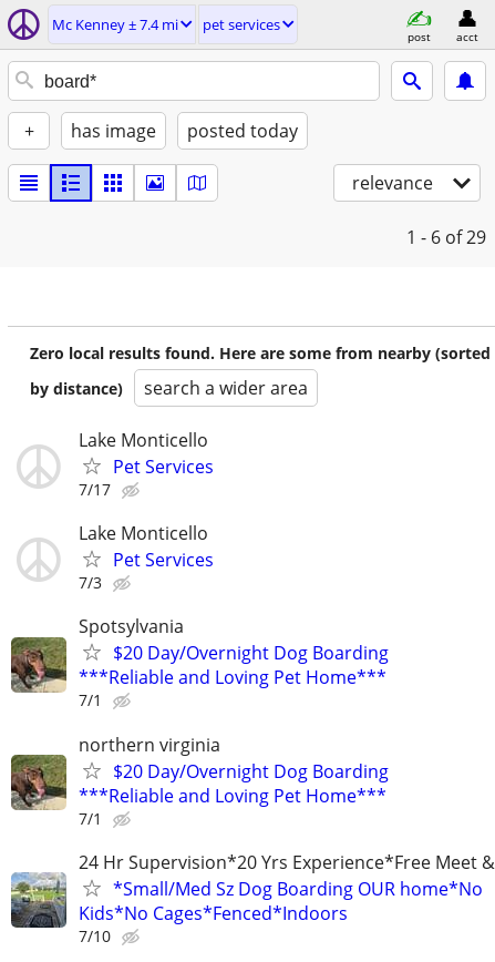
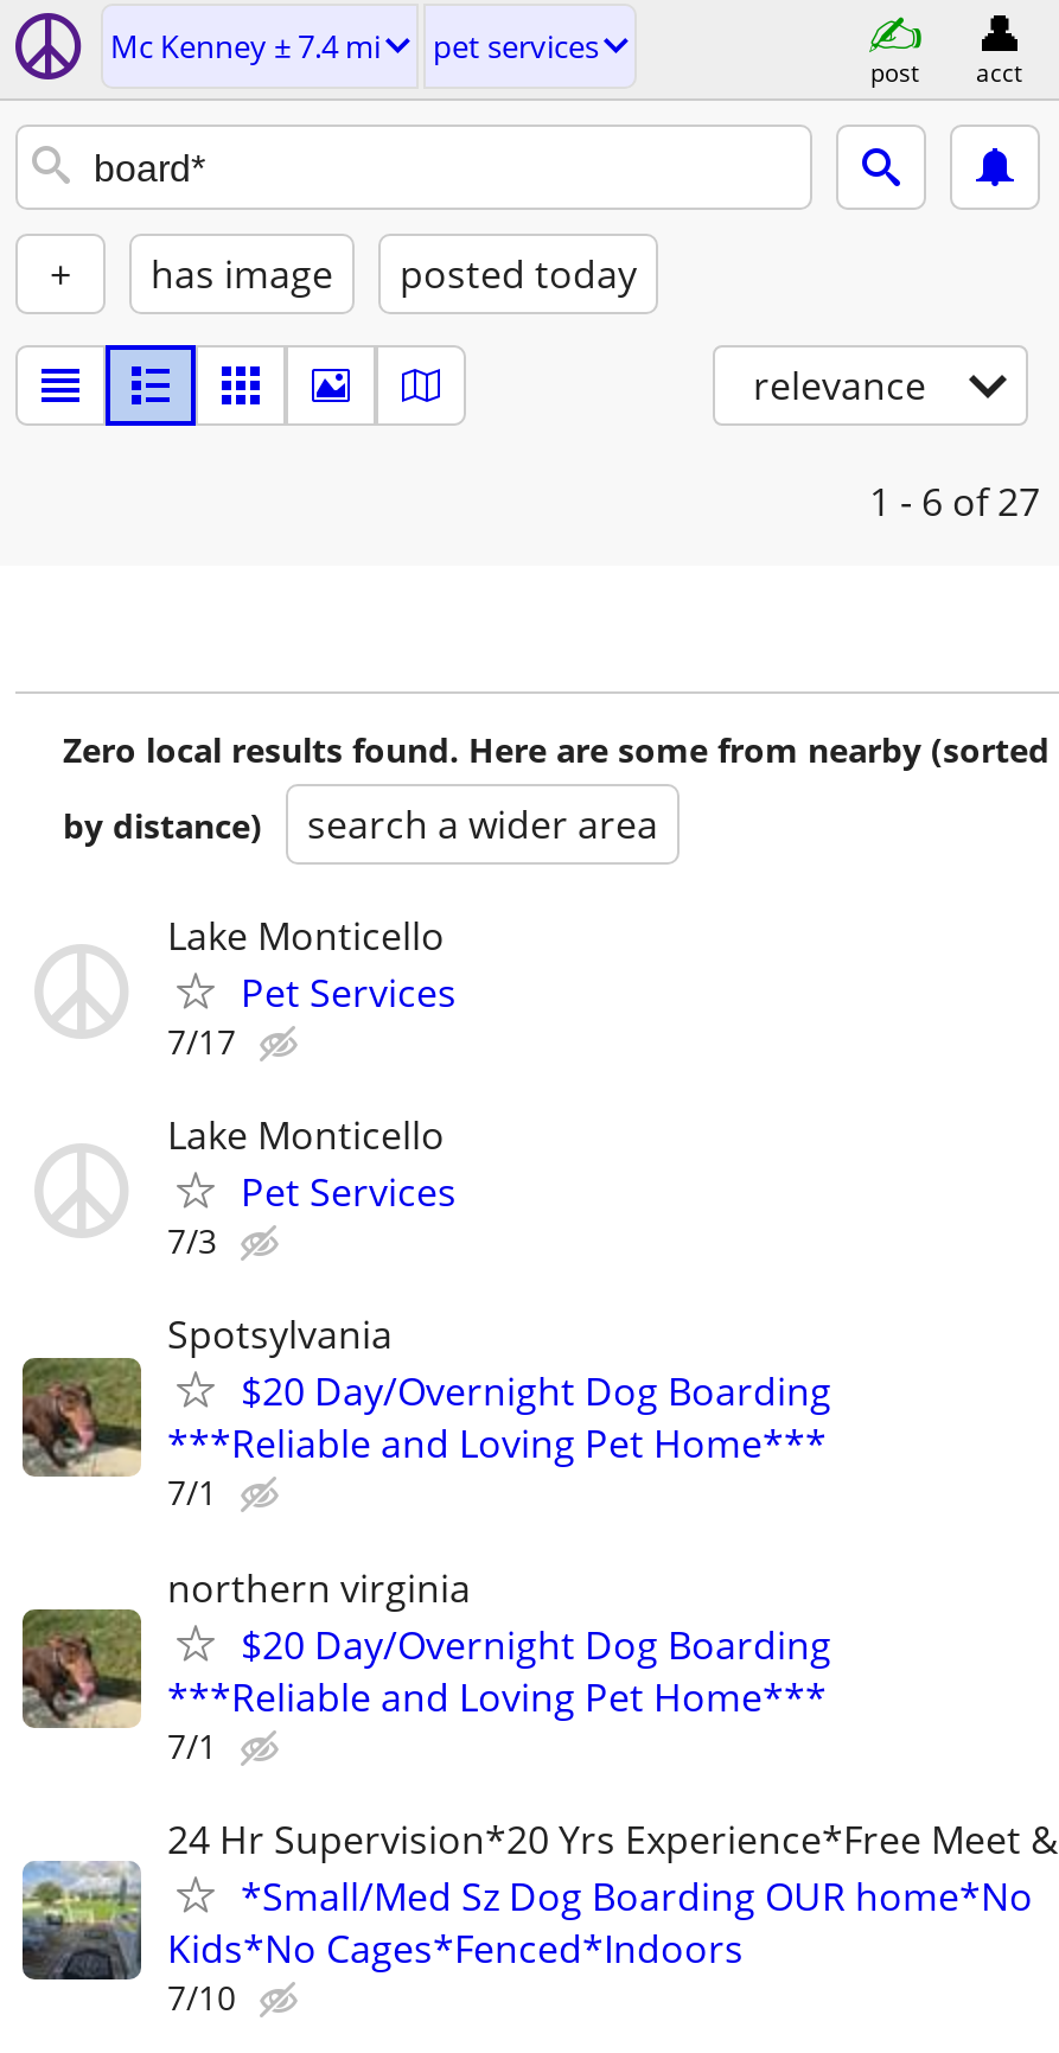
[406,225,486,249] 1 - 6 of 29 -> [869,476,1040,528] 1 - 6 of 27

